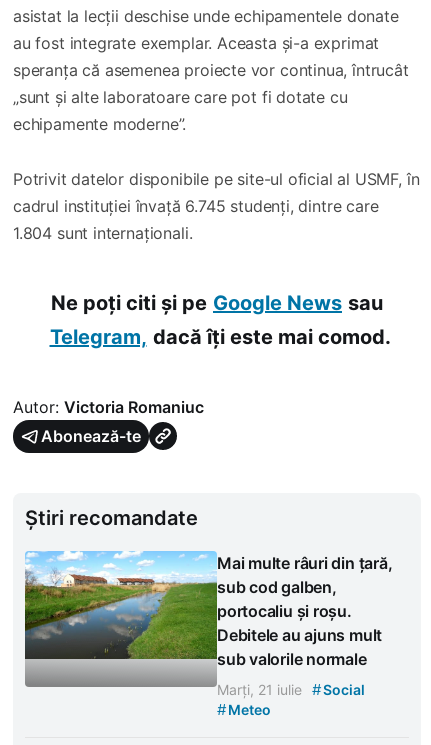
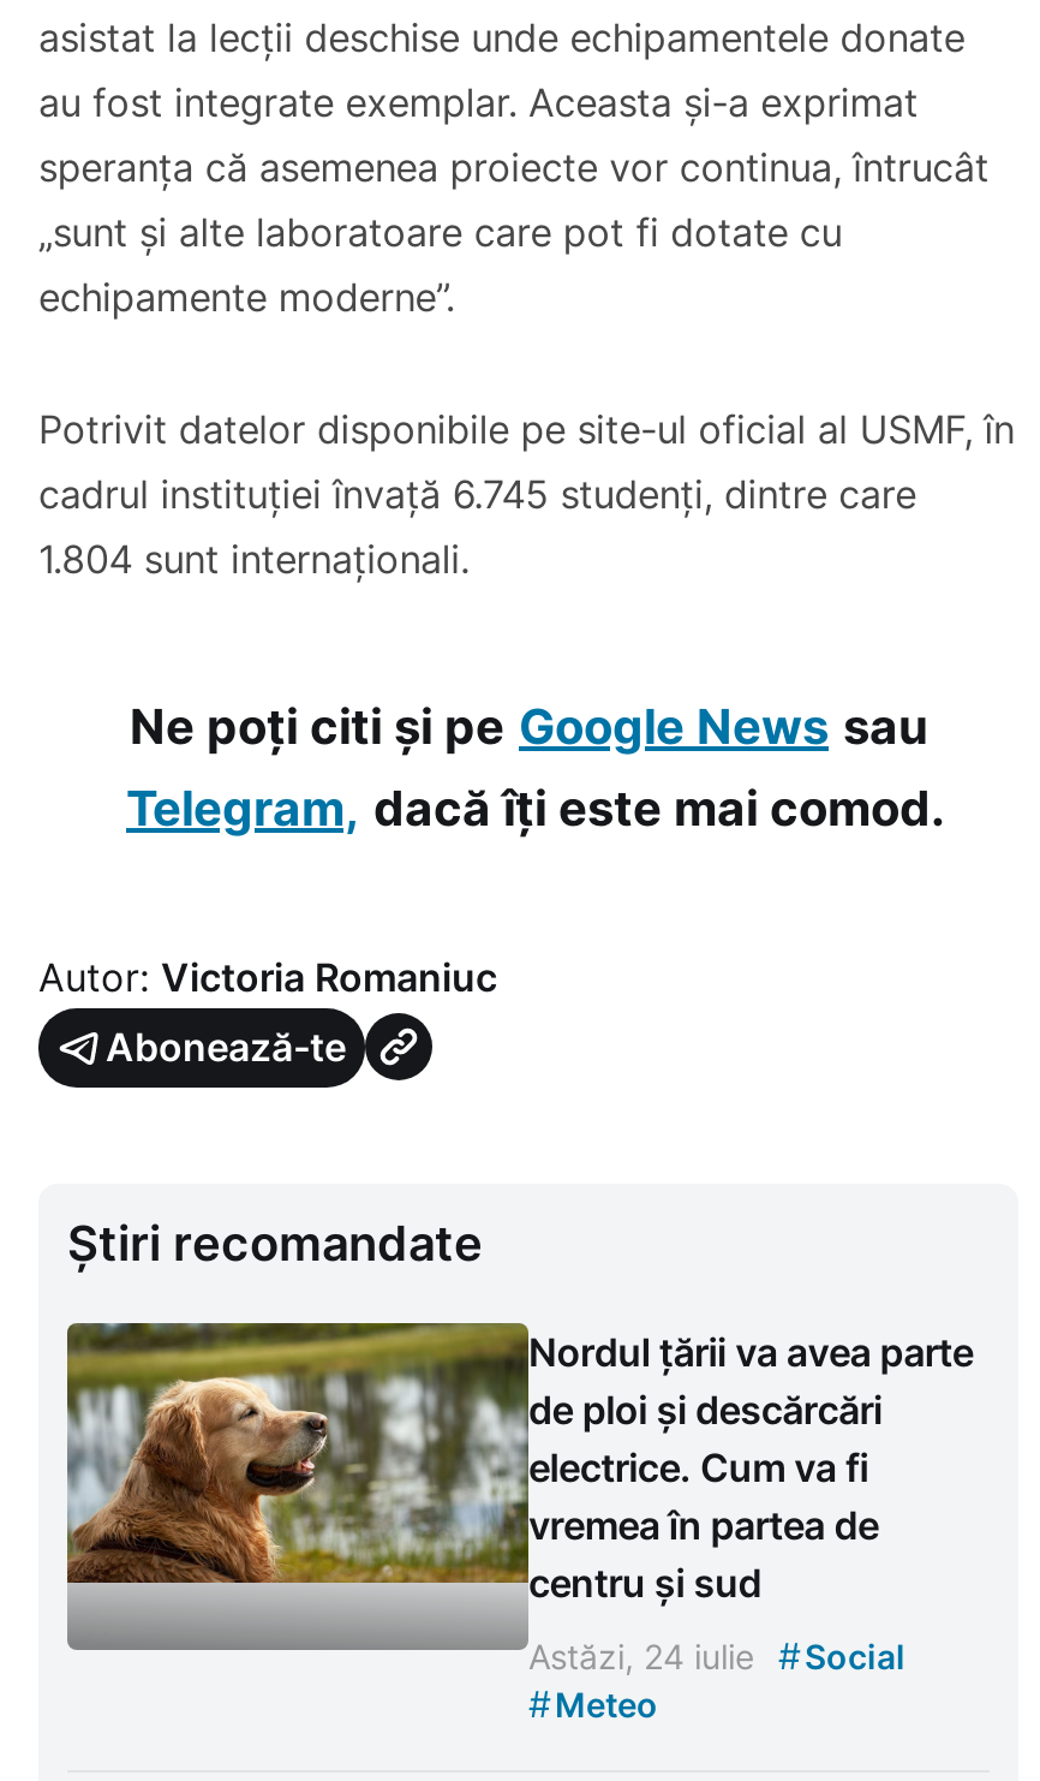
[24,551,392,669] [image] | Mai multe râuri din țară, | sub cod galben, | portocaliu și roșu. | Debitele au ajuns mult | sub valorile normale -> [65,1321,973,1606] [image] | Nordul țării va avea parte | de ploi și descărcări | electrice. Cum va fi | vremea în partea de | centru și sud
[217,680,365,699] Marți, 21 iulie #Social -> [528,1633,905,1678] Astăzi, 24 iulie #Social

